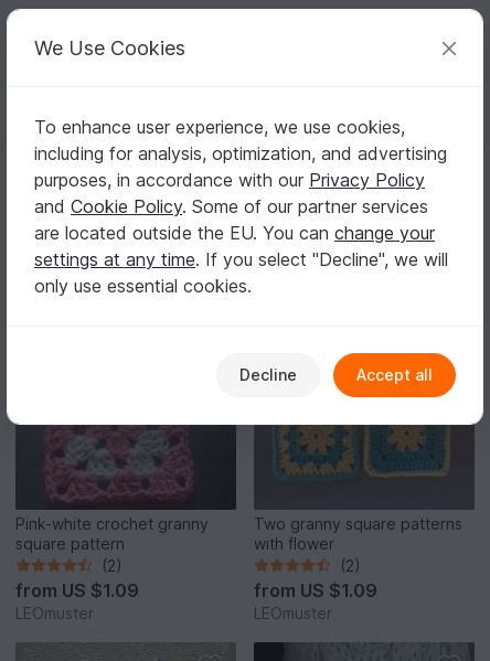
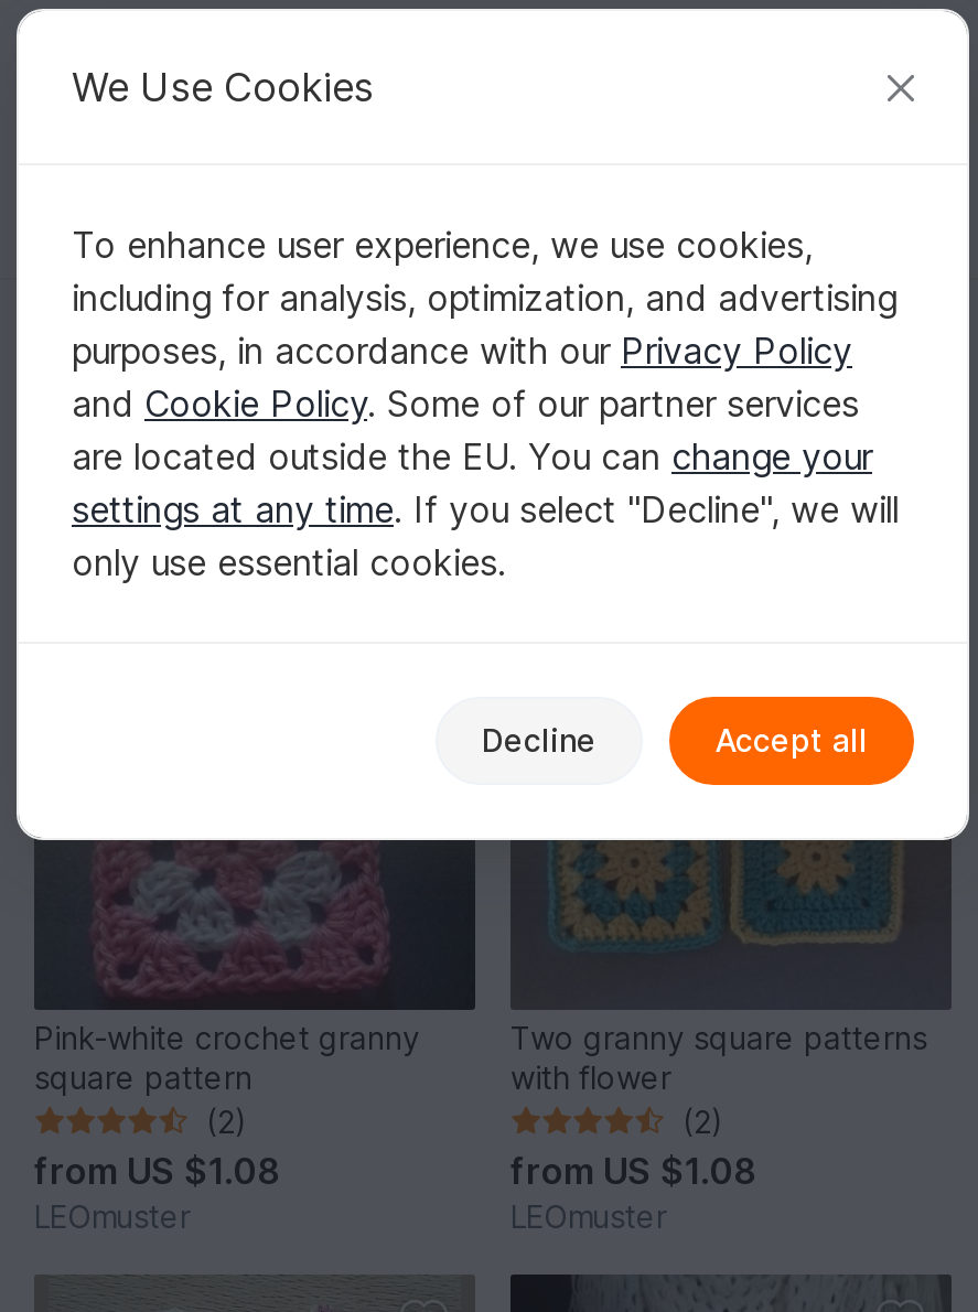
[15,579,139,601] from US $1.09 -> [34,1149,281,1193] from US $1.08
[254,579,377,601] from US $1.09 -> [511,1149,757,1193] from US $1.08

